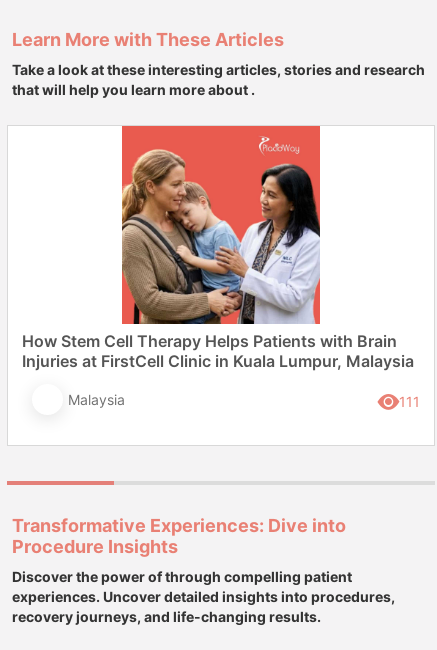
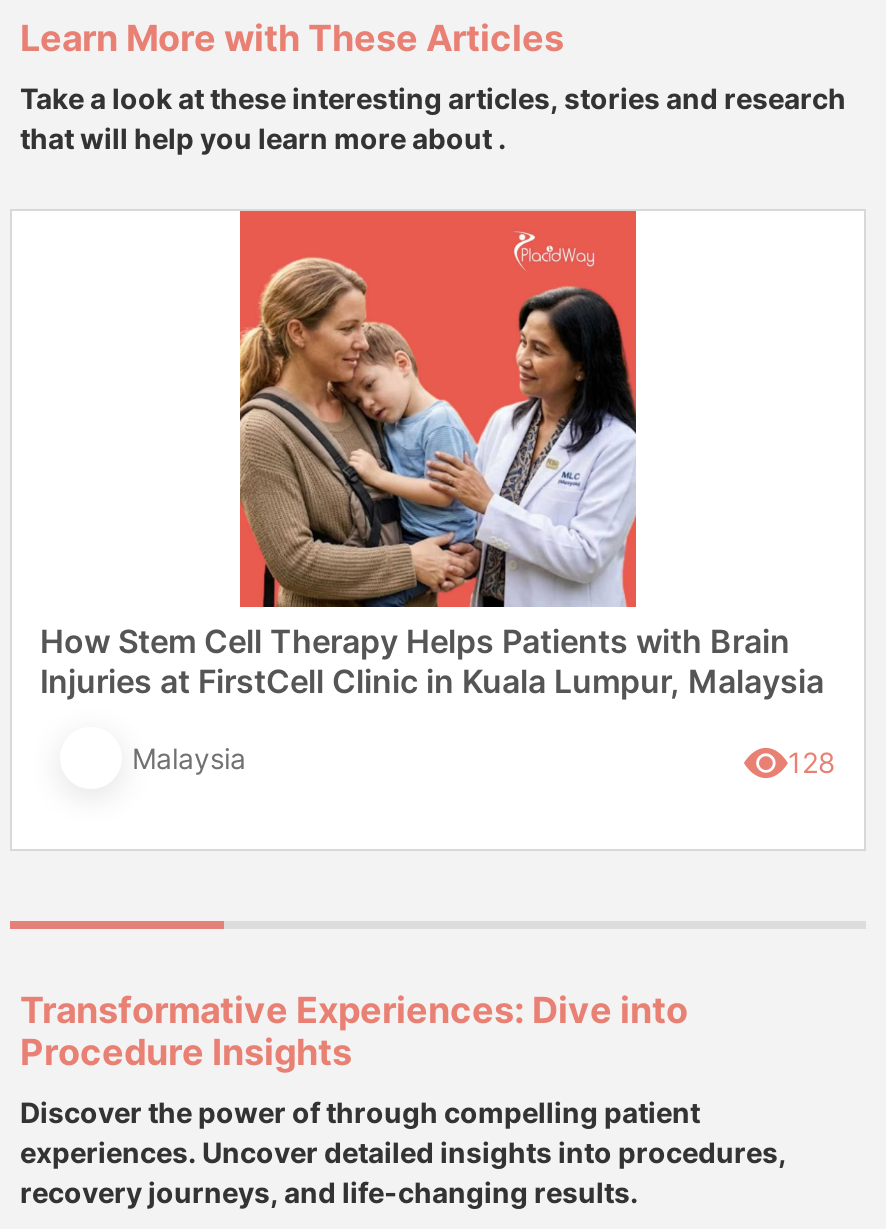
[399,393,420,410] 111 -> [788,745,836,779] 128

